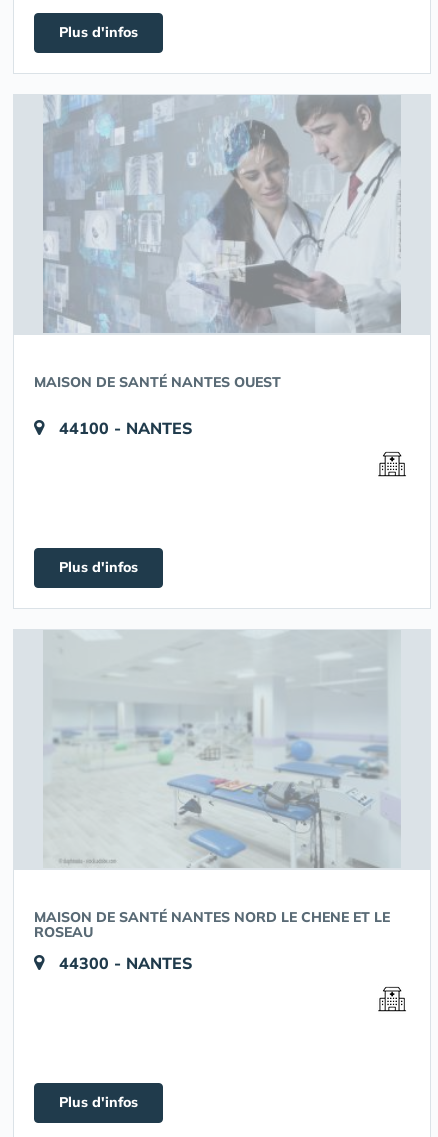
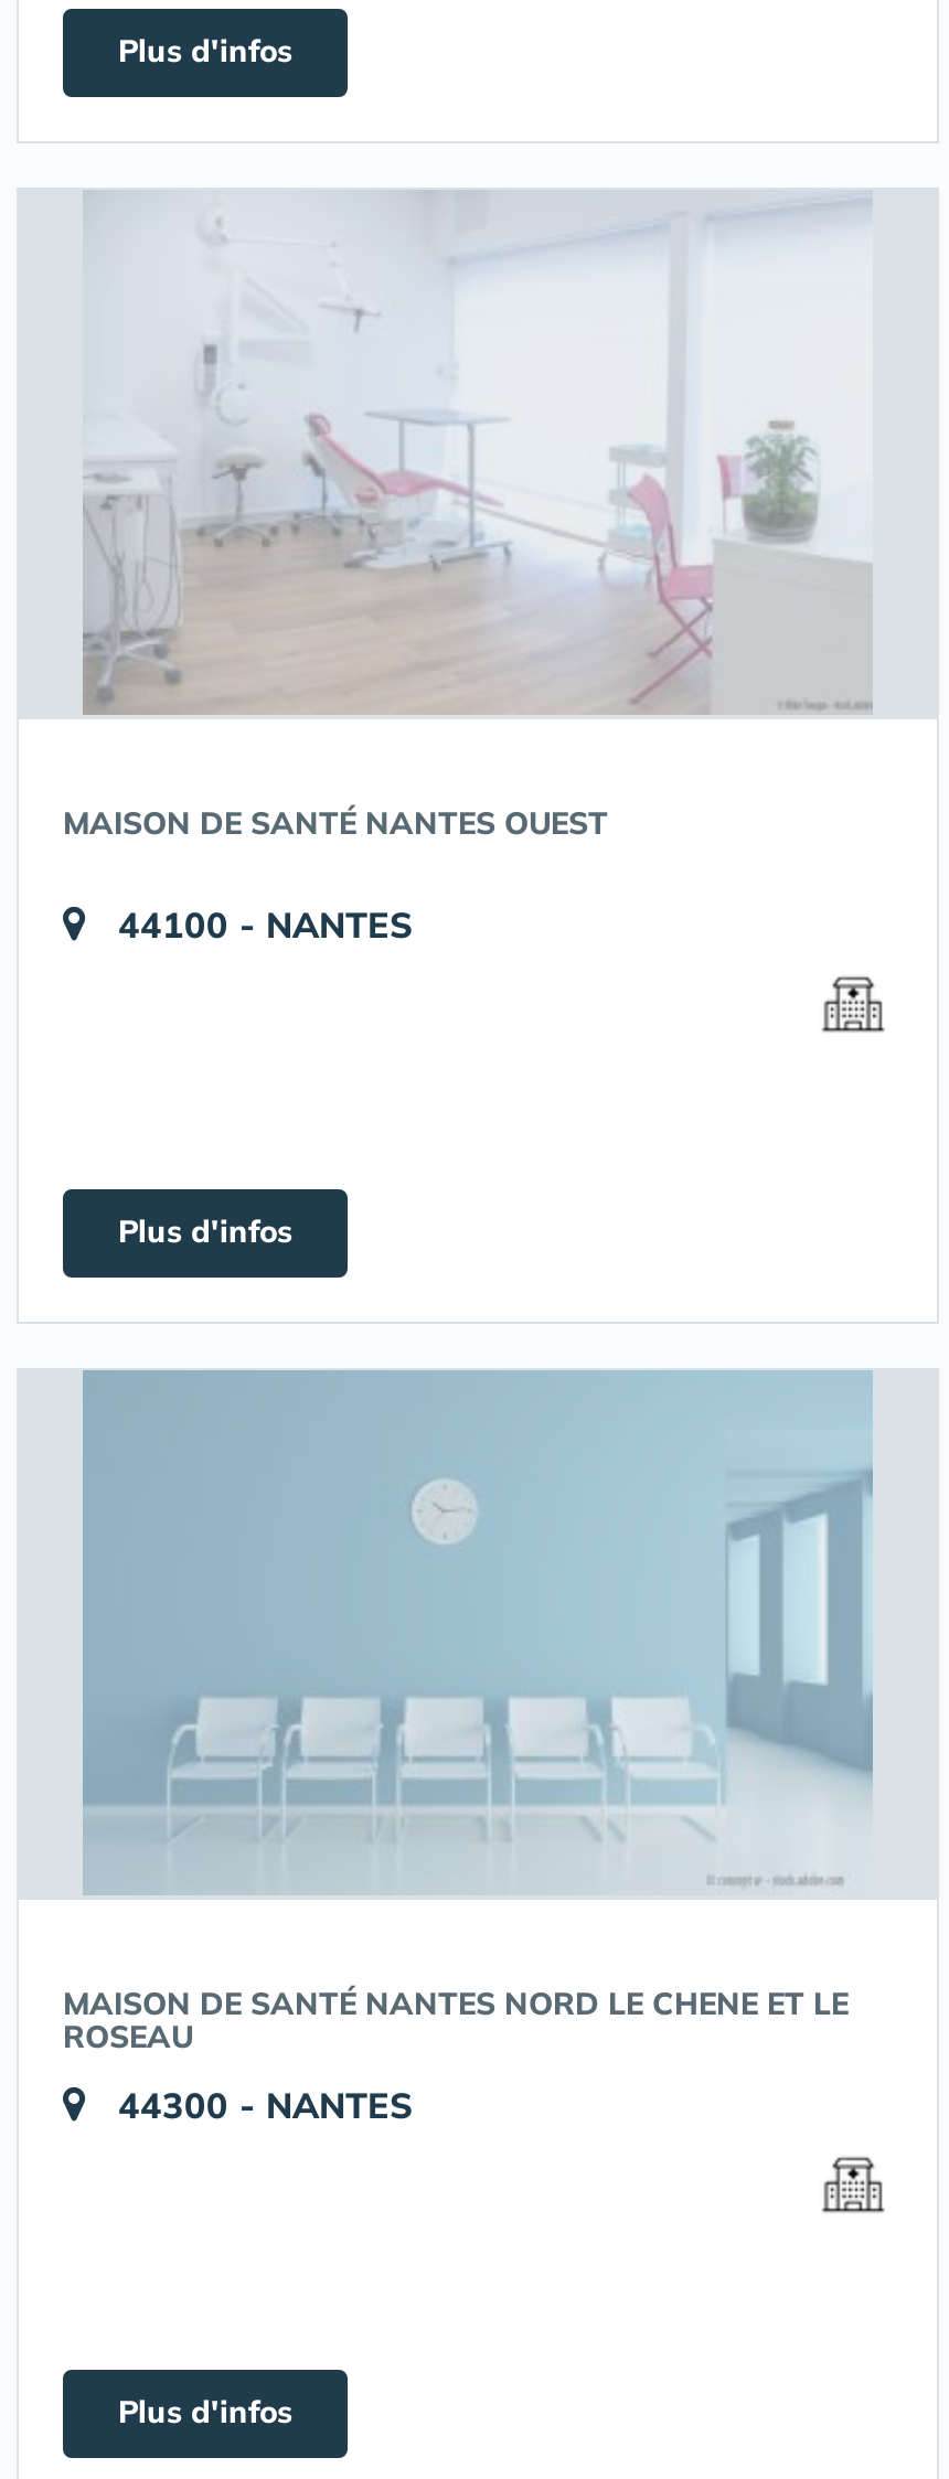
[43,95,401,333] [image] -> [83,192,873,715] [image]
[44,631,400,868] [image] -> [83,1370,873,1893] [image]

